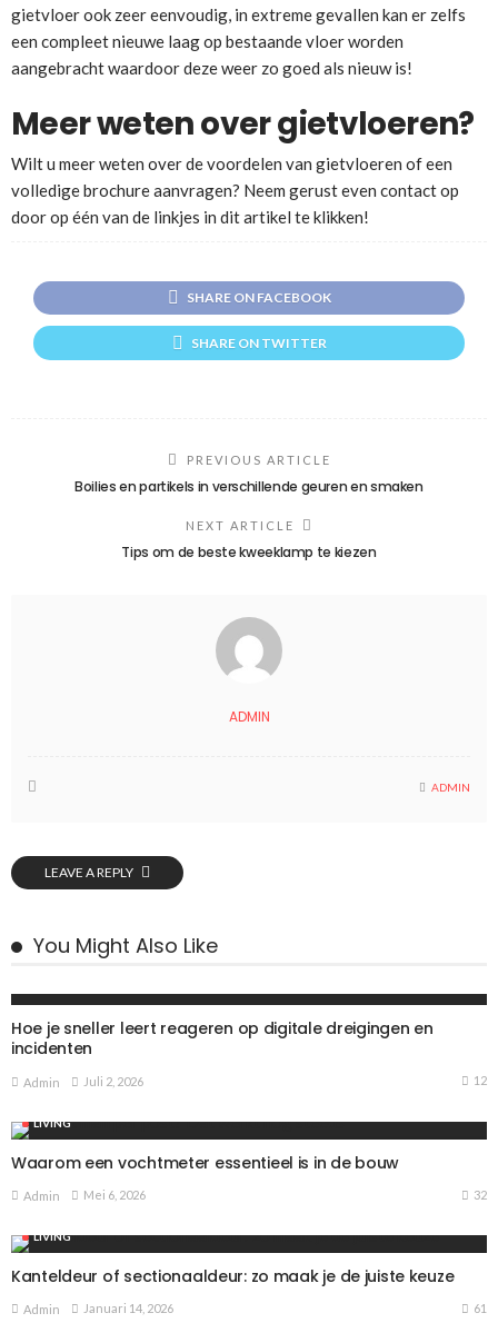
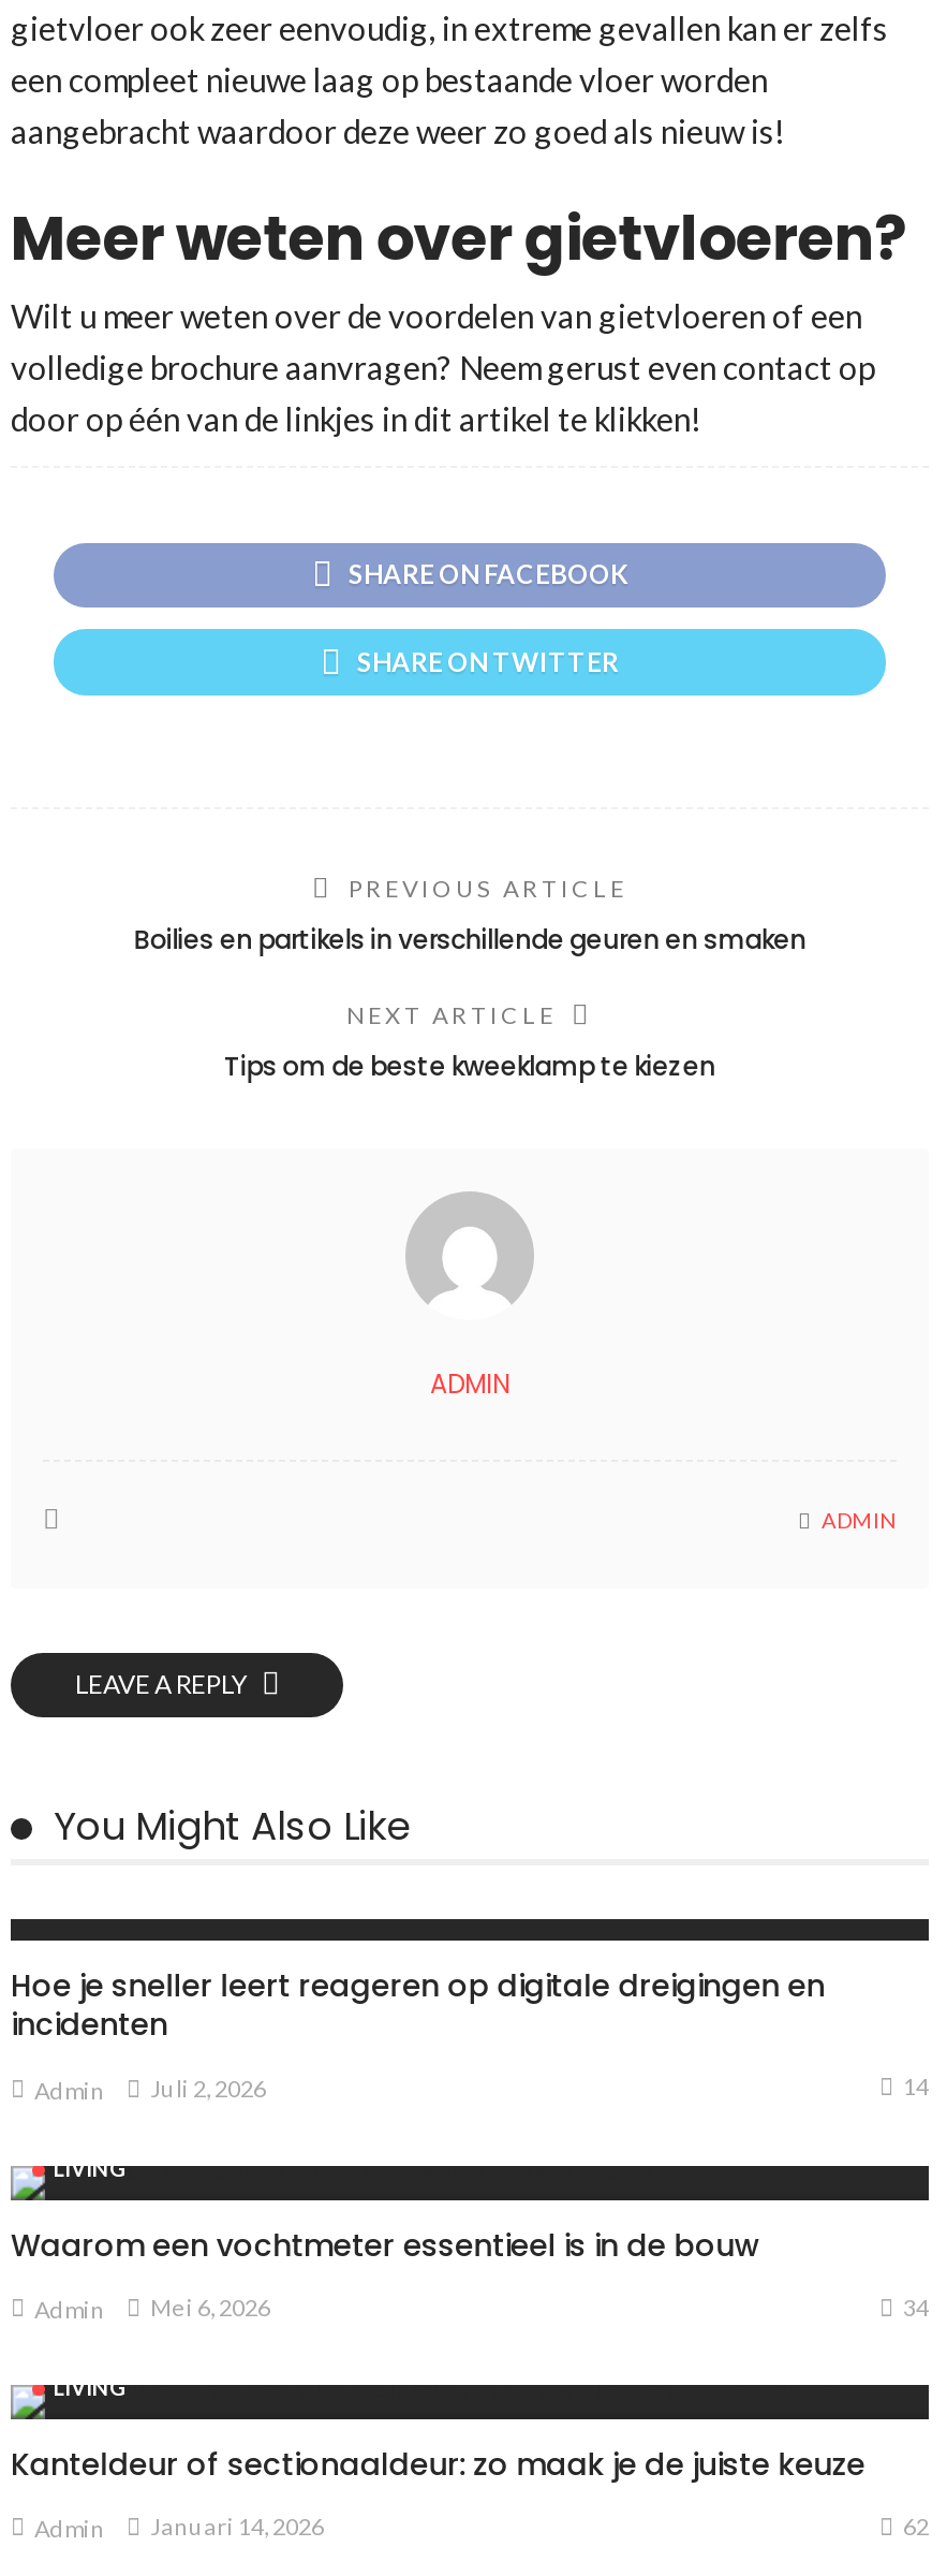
[474,1073,487,1088] 12 -> [903,2072,929,2100] 14
[474,1187,487,1201] 32 -> [903,2292,929,2320] 34
[474,1301,487,1315] 61 -> [903,2511,929,2539] 62

